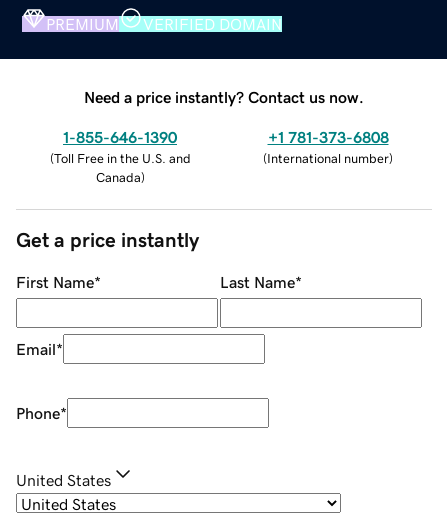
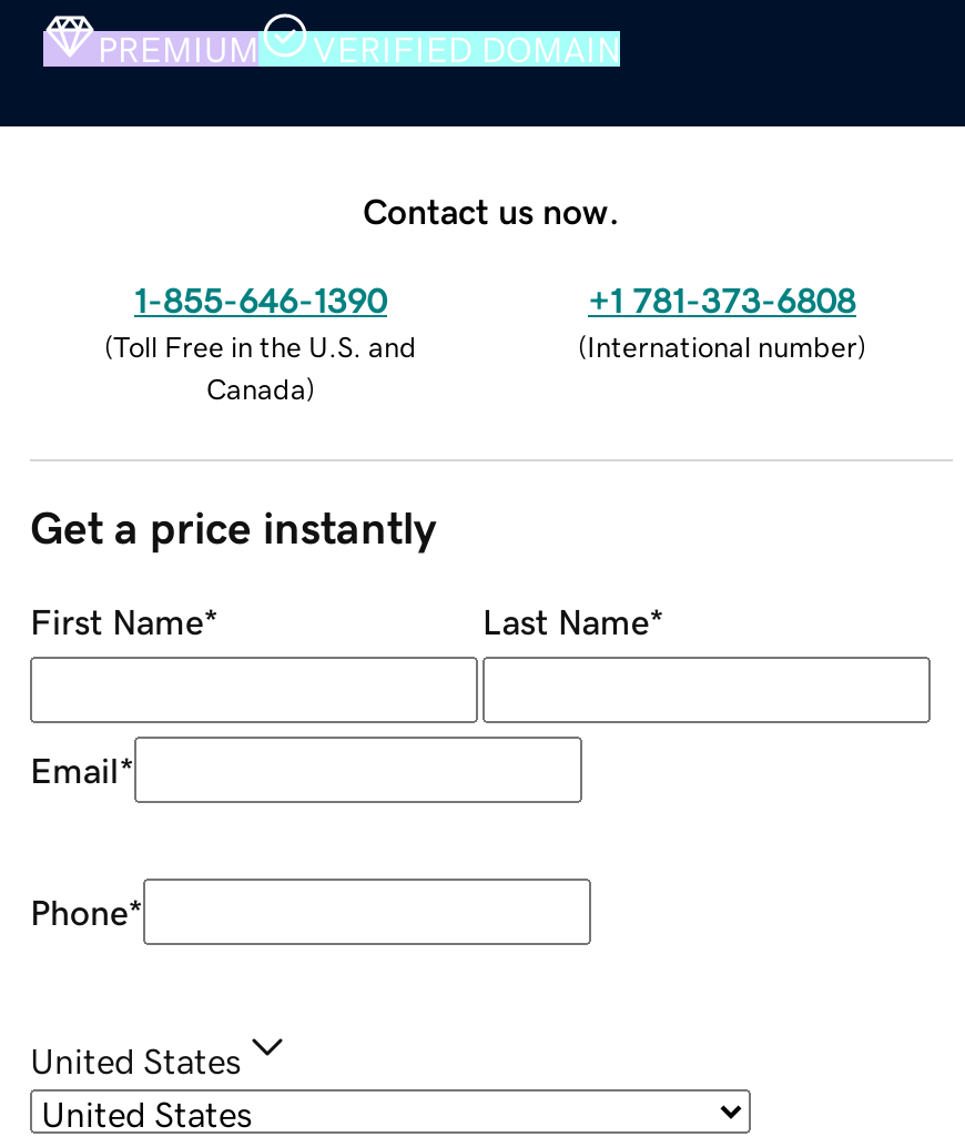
[84,89,364,105] Need a price instantly? Contact us now. -> [363,192,620,228] Contact us now.

